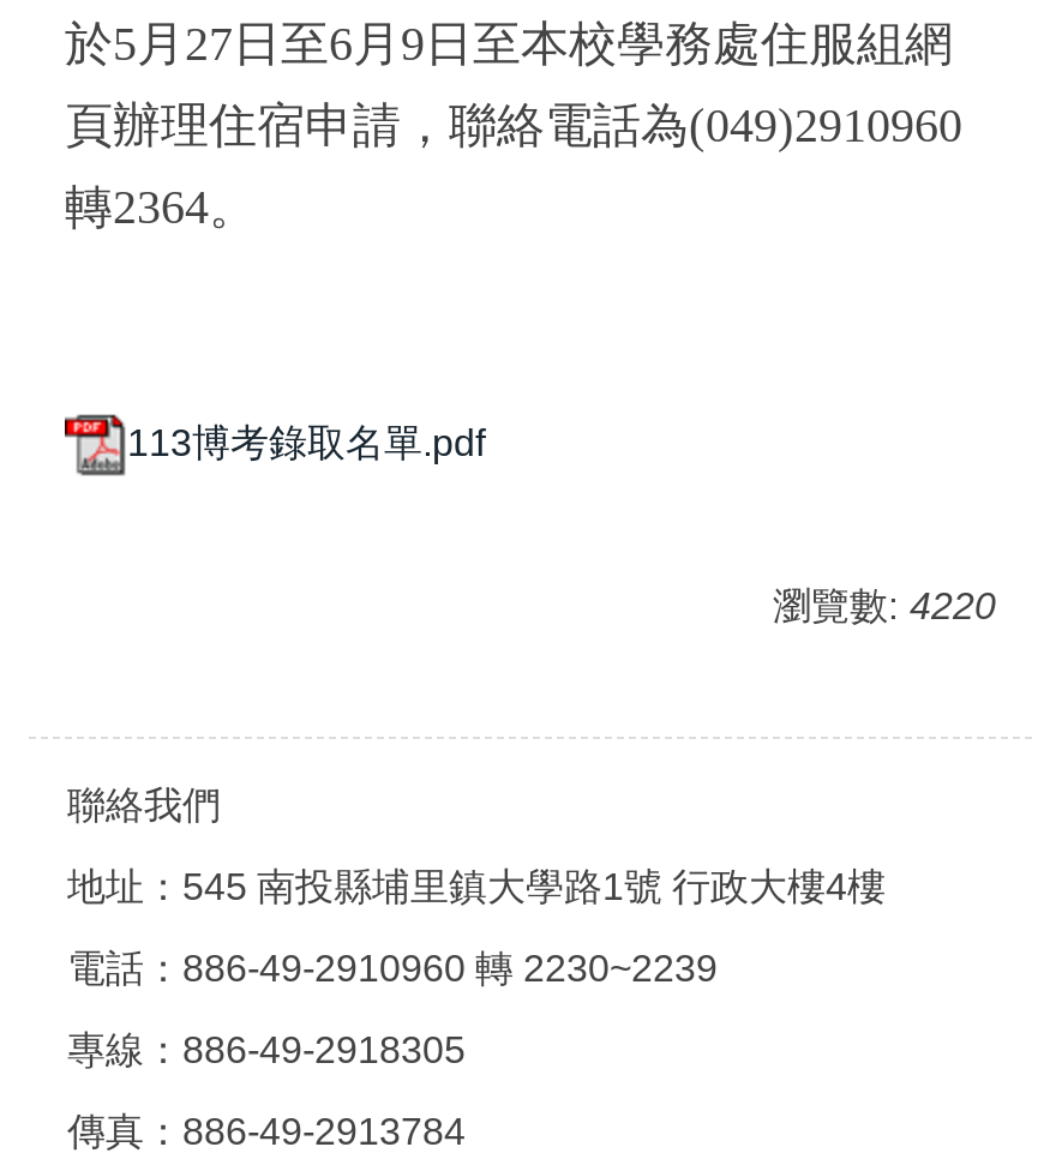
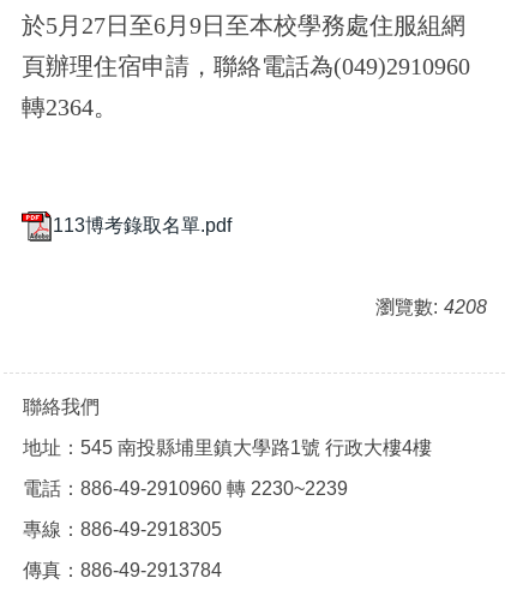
[773,585,996,626] 瀏覽數: 4220 -> [375,297,487,317] 瀏覽數: 4208

